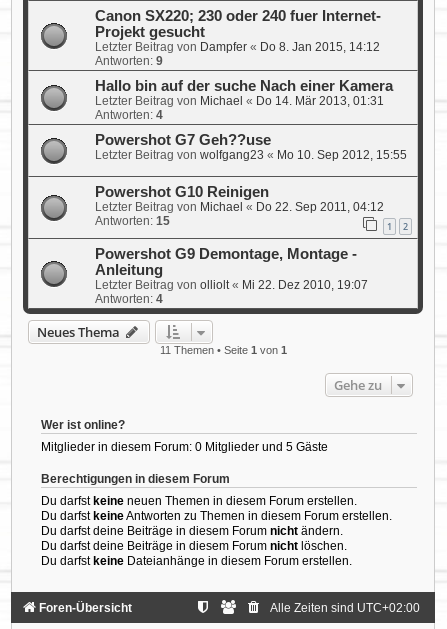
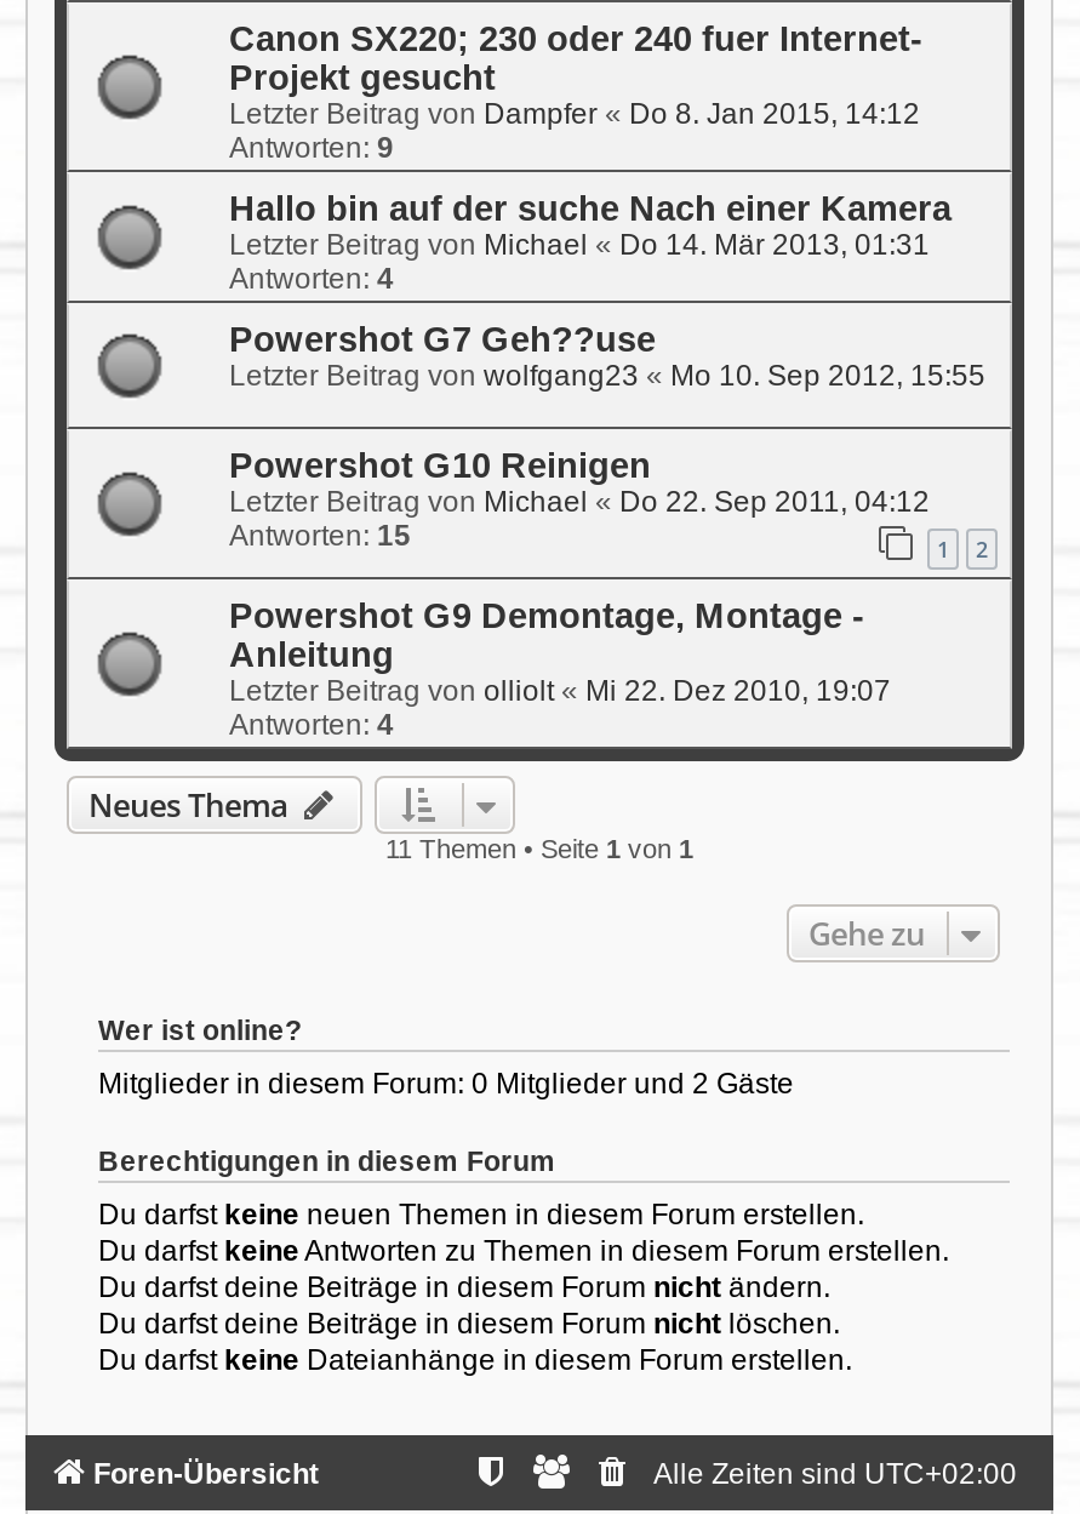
[41,440,328,454] Mitglieder in diesem Forum: 0 Mitglieder und 5 Gäste -> [98,1066,794,1100] Mitglieder in diesem Forum: 0 Mitglieder und 2 Gäste

